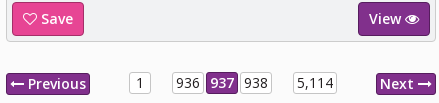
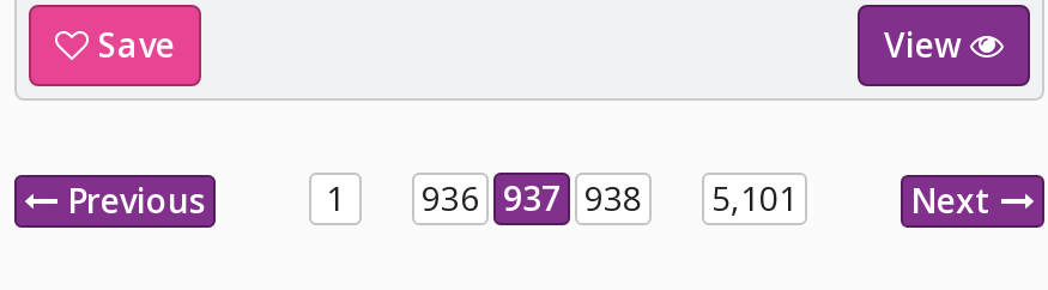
[297,73,333,92] 5,114 -> [711,174,798,220] 5,101

